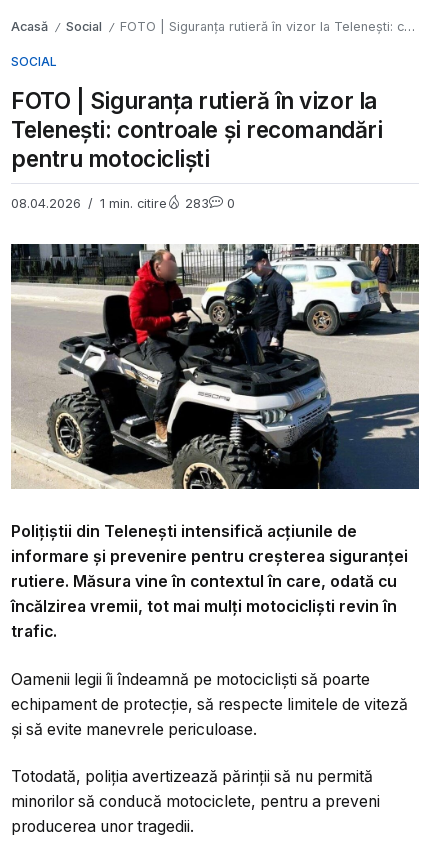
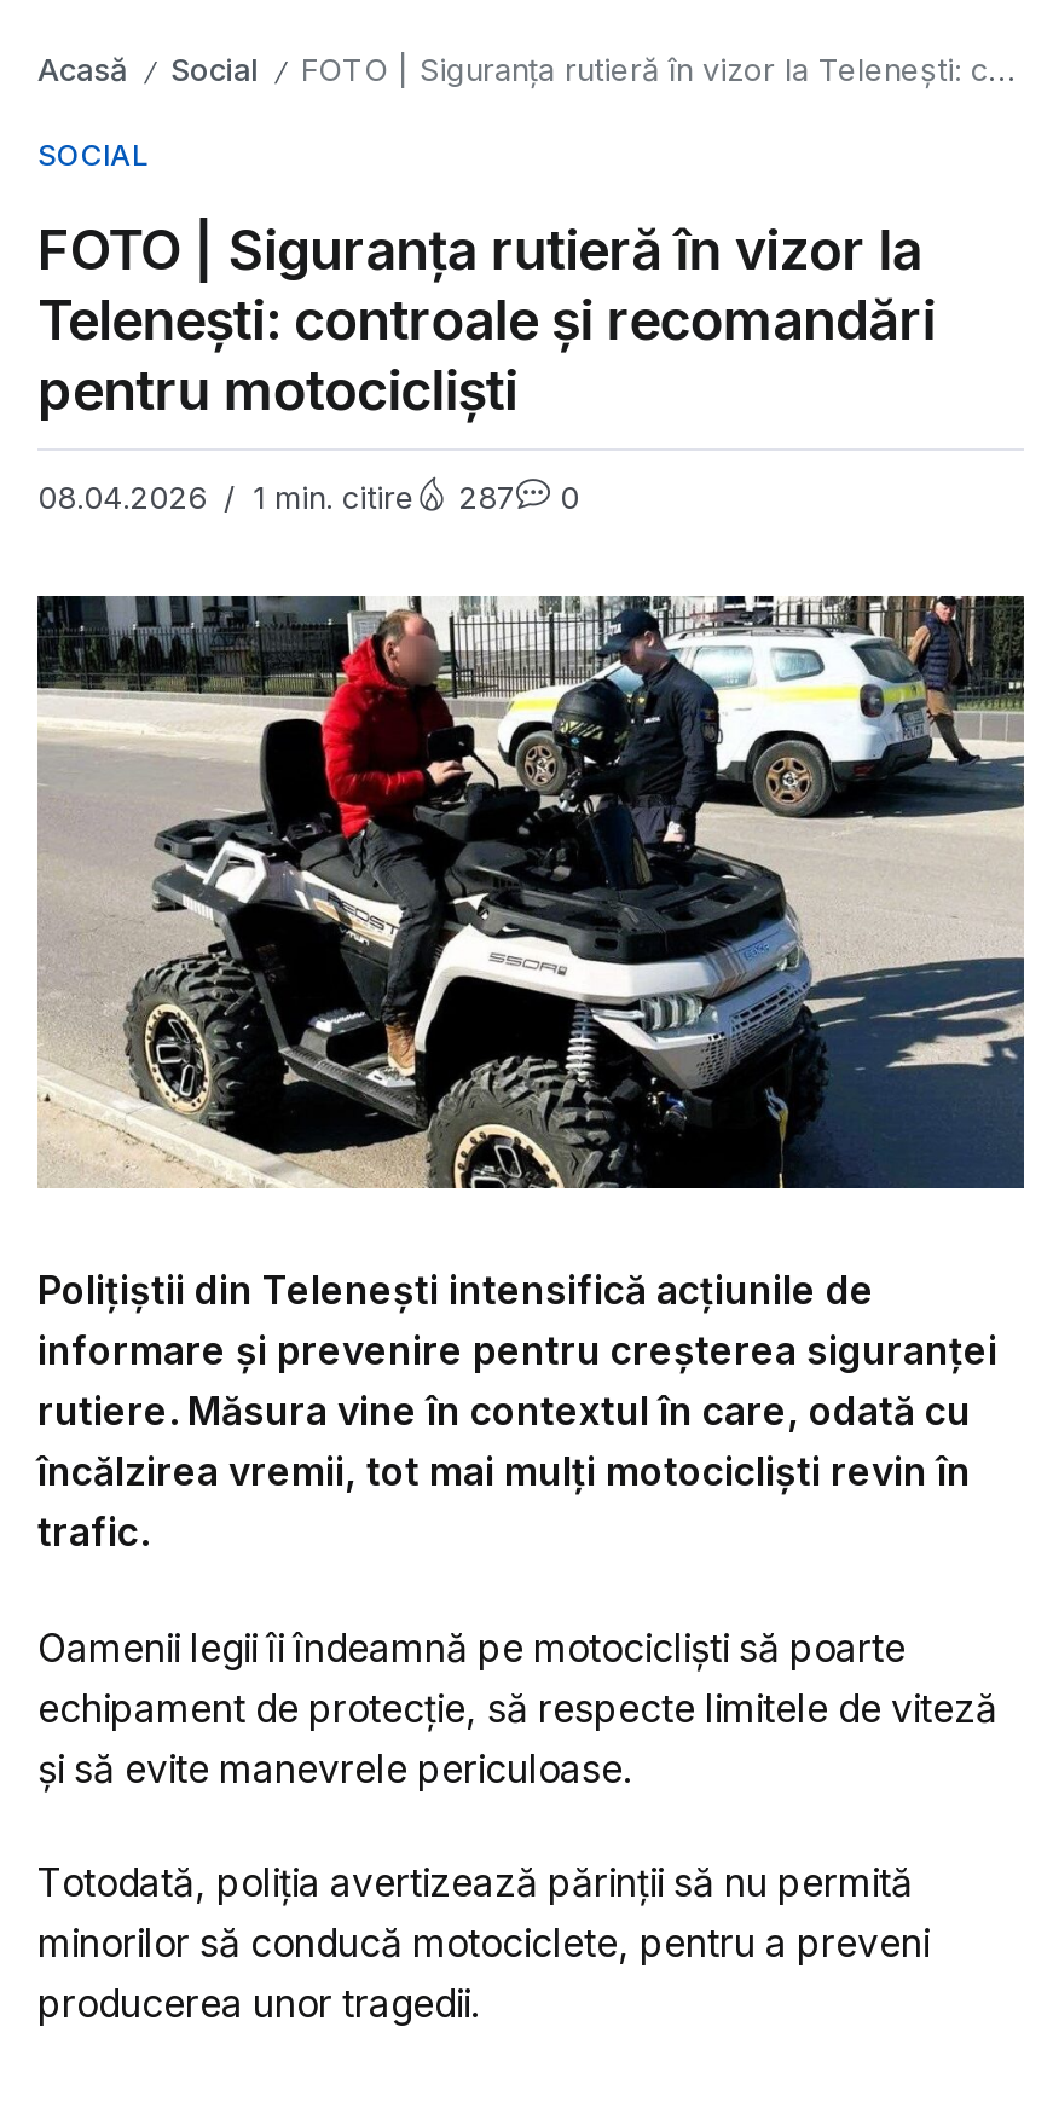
[11,196,235,211] 08.04.2026 1 min. citire 283 0 -> [37,481,579,517] 08.04.2026 1 min. citire 287 0

